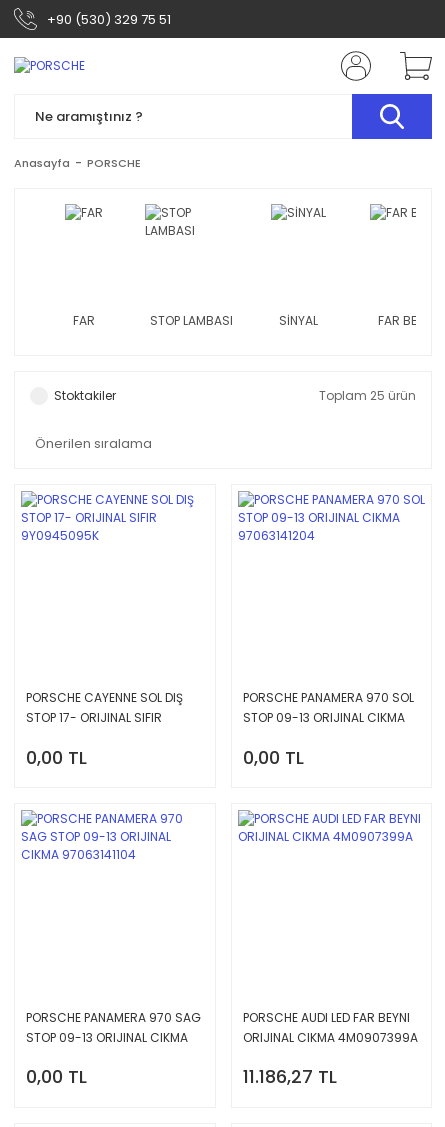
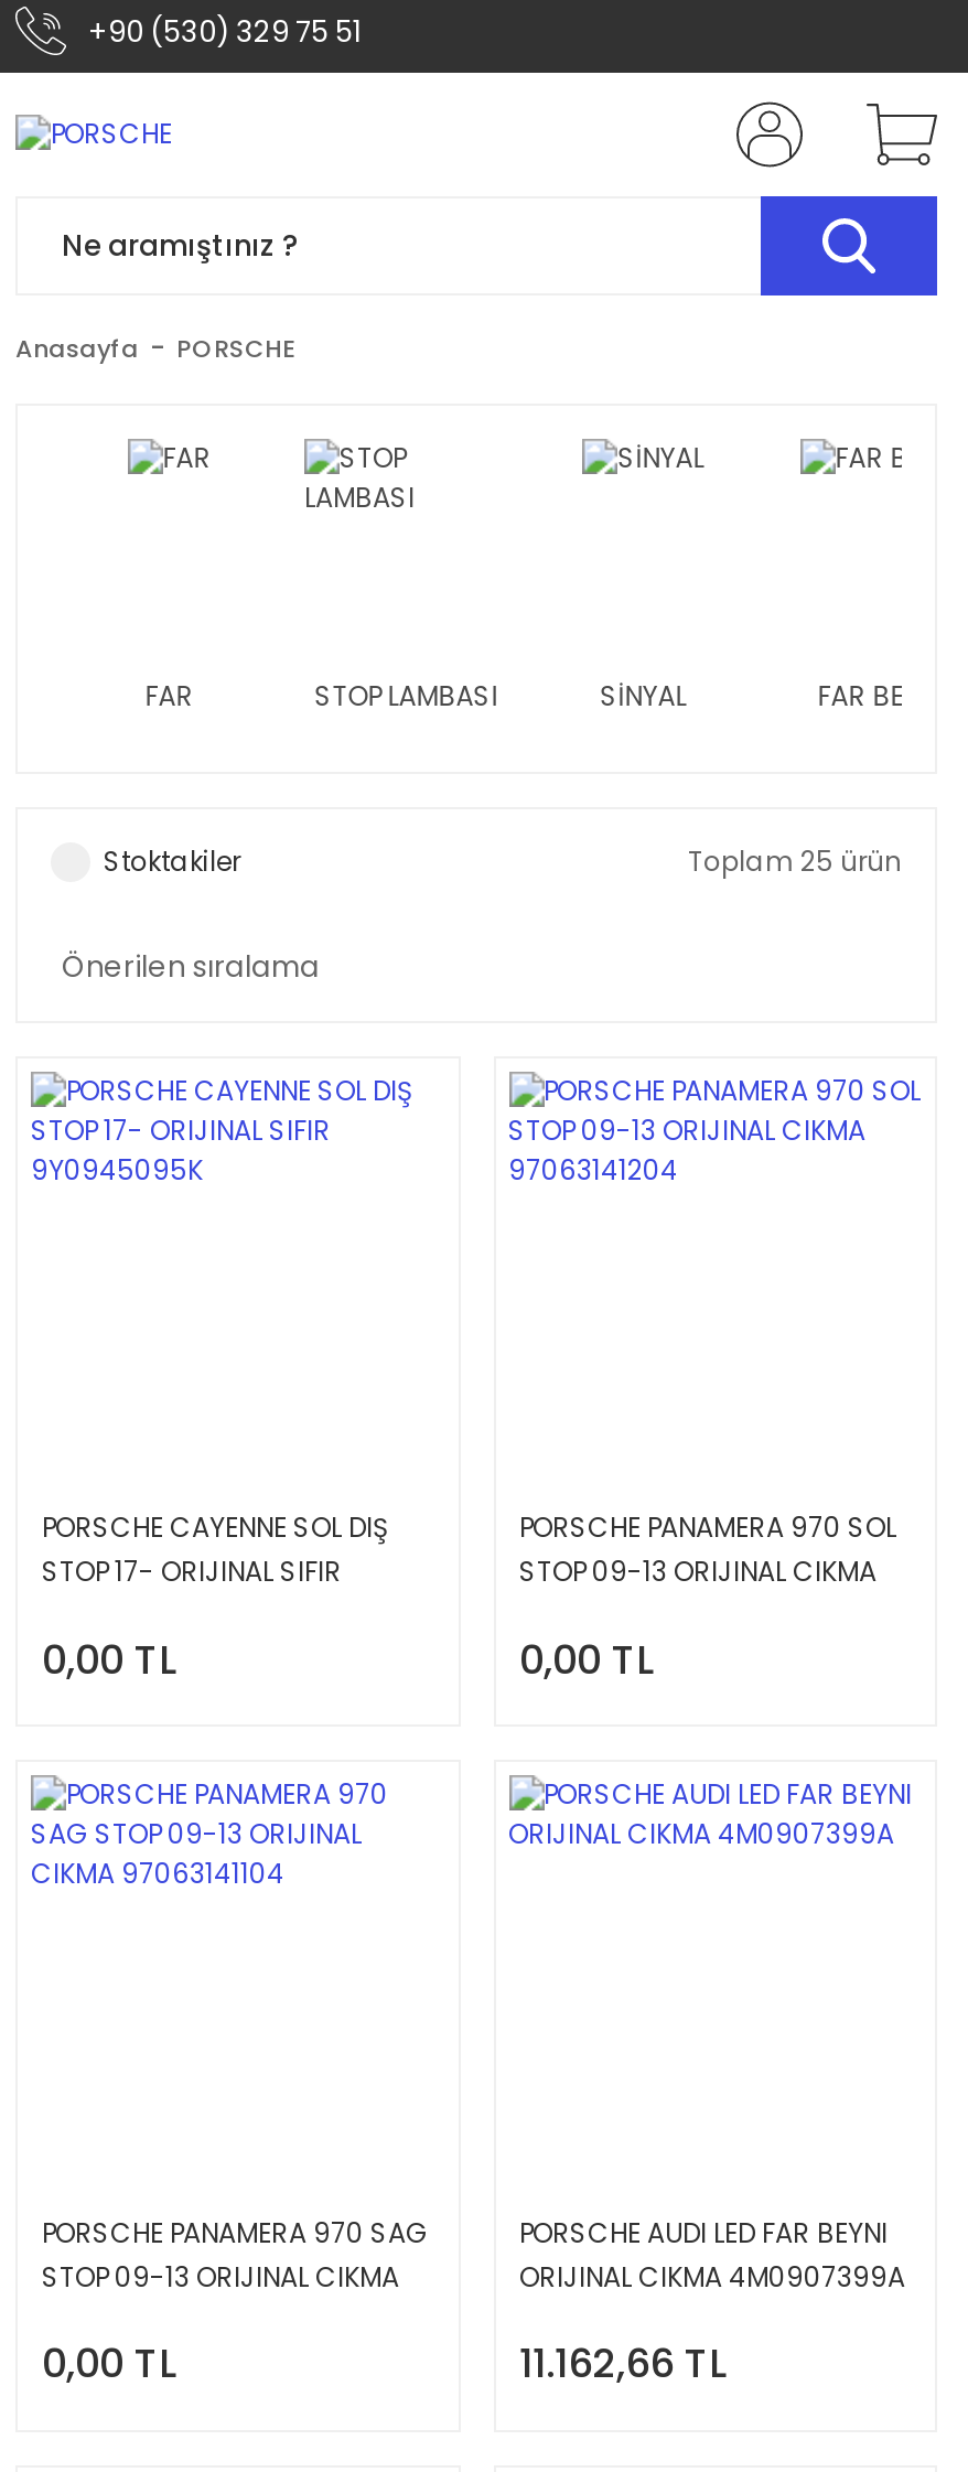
[242,1064,336,1089] 11.186,27 TL -> [519,2335,727,2390] 11.162,66 TL

